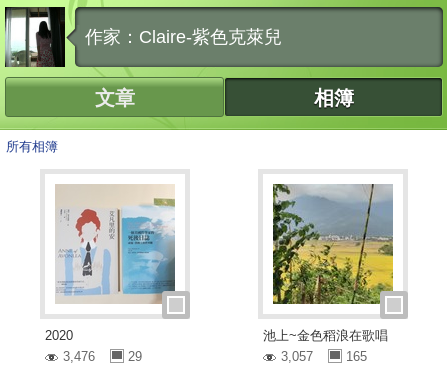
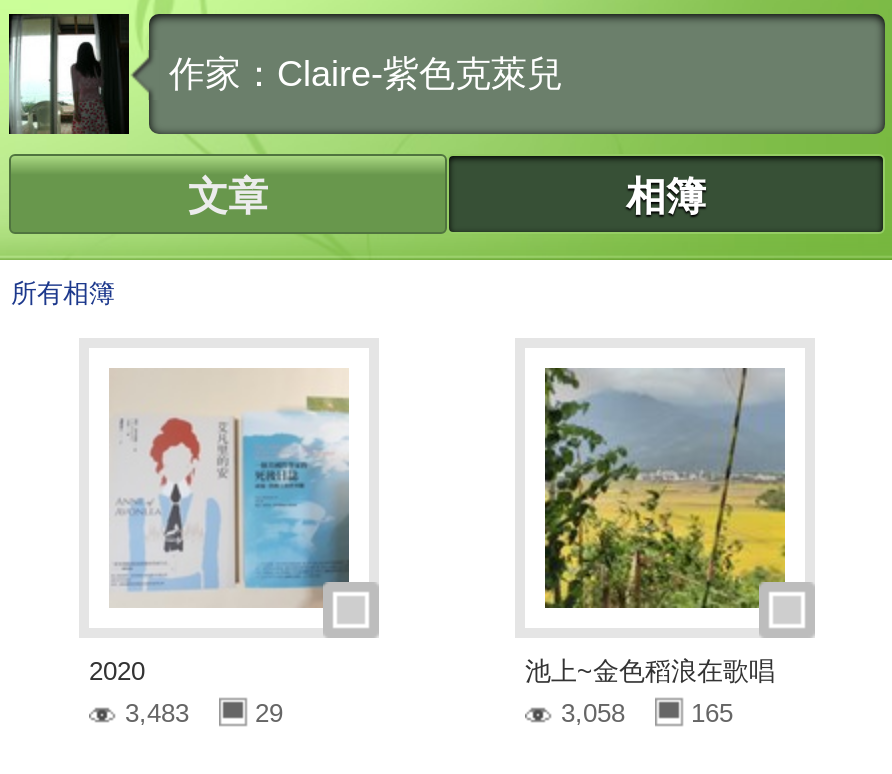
[63,349,95,364] 3,476 -> [125,698,189,728] 3,483
[281,349,313,364] 3,057 -> [561,698,625,728] 3,058

